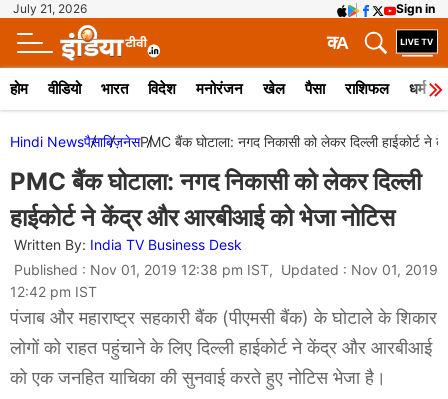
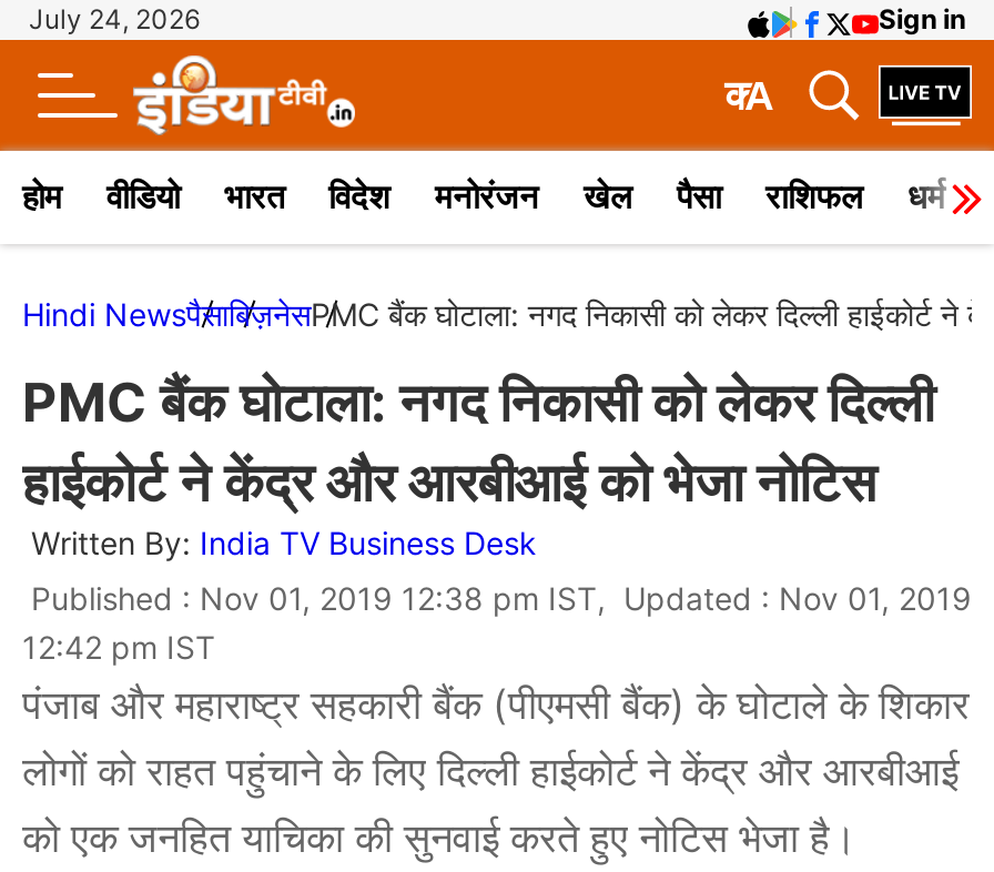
[13,1,87,16] July 21, 2026 -> [29,2,200,36] July 24, 2026

